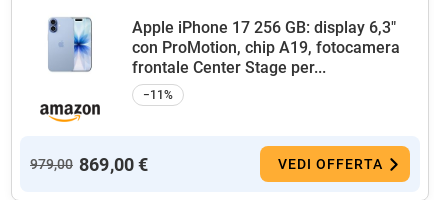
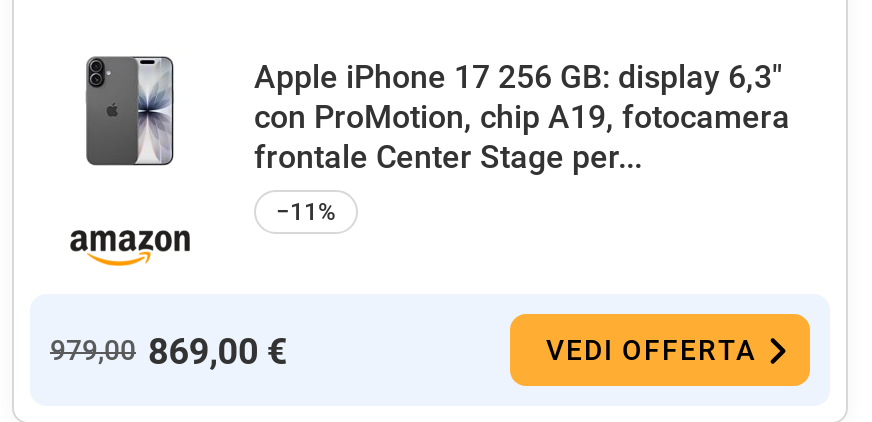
[49,17,92,72] [image] -> [86,56,174,166] [image]

